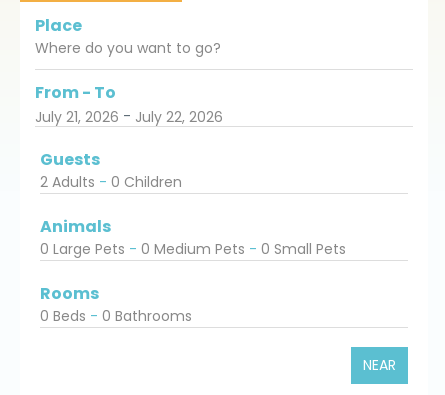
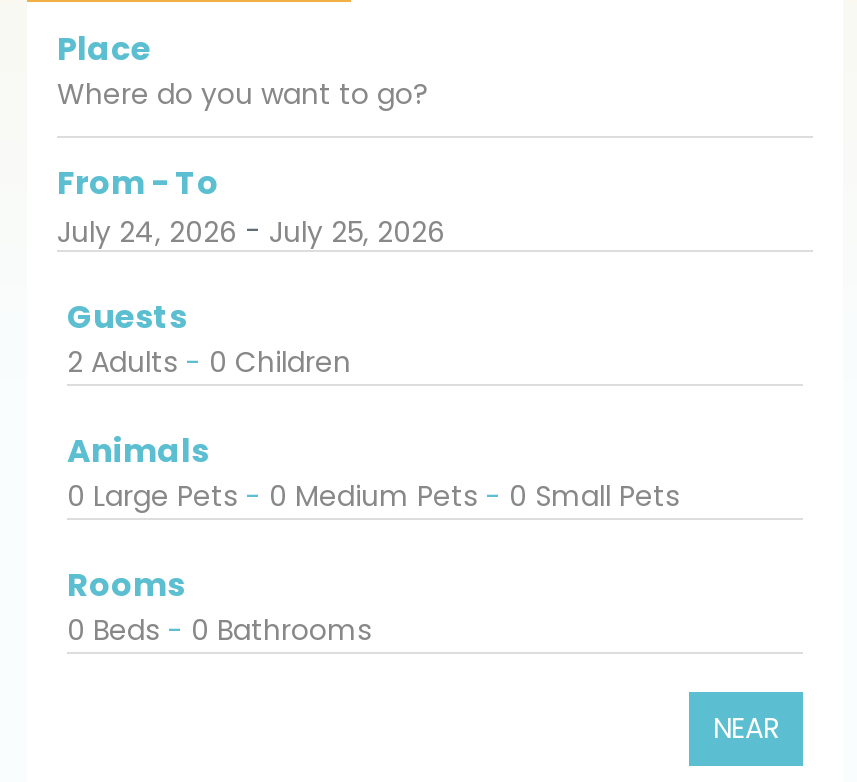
[35,106,223,127] July 21, 2026 - July 22, 2026 -> [57,210,445,252] July 24, 2026 - July 25, 2026

